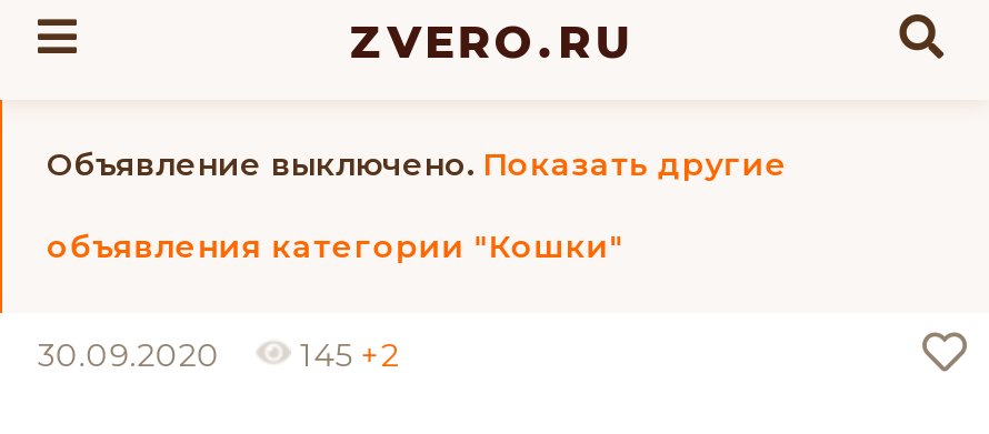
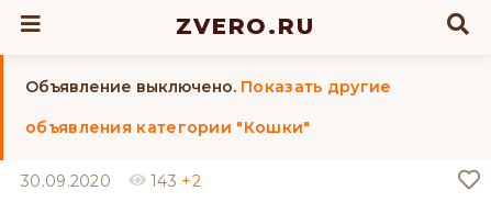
[38,335,400,375] 30.09.2020 145 +2 -> [21,171,201,191] 30.09.2020 143 +2

